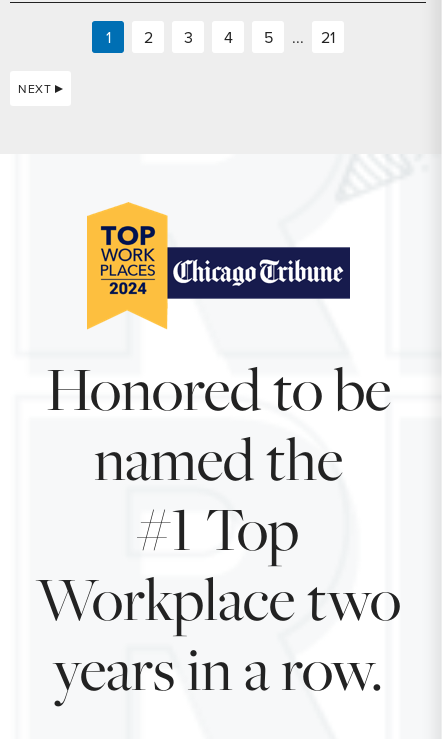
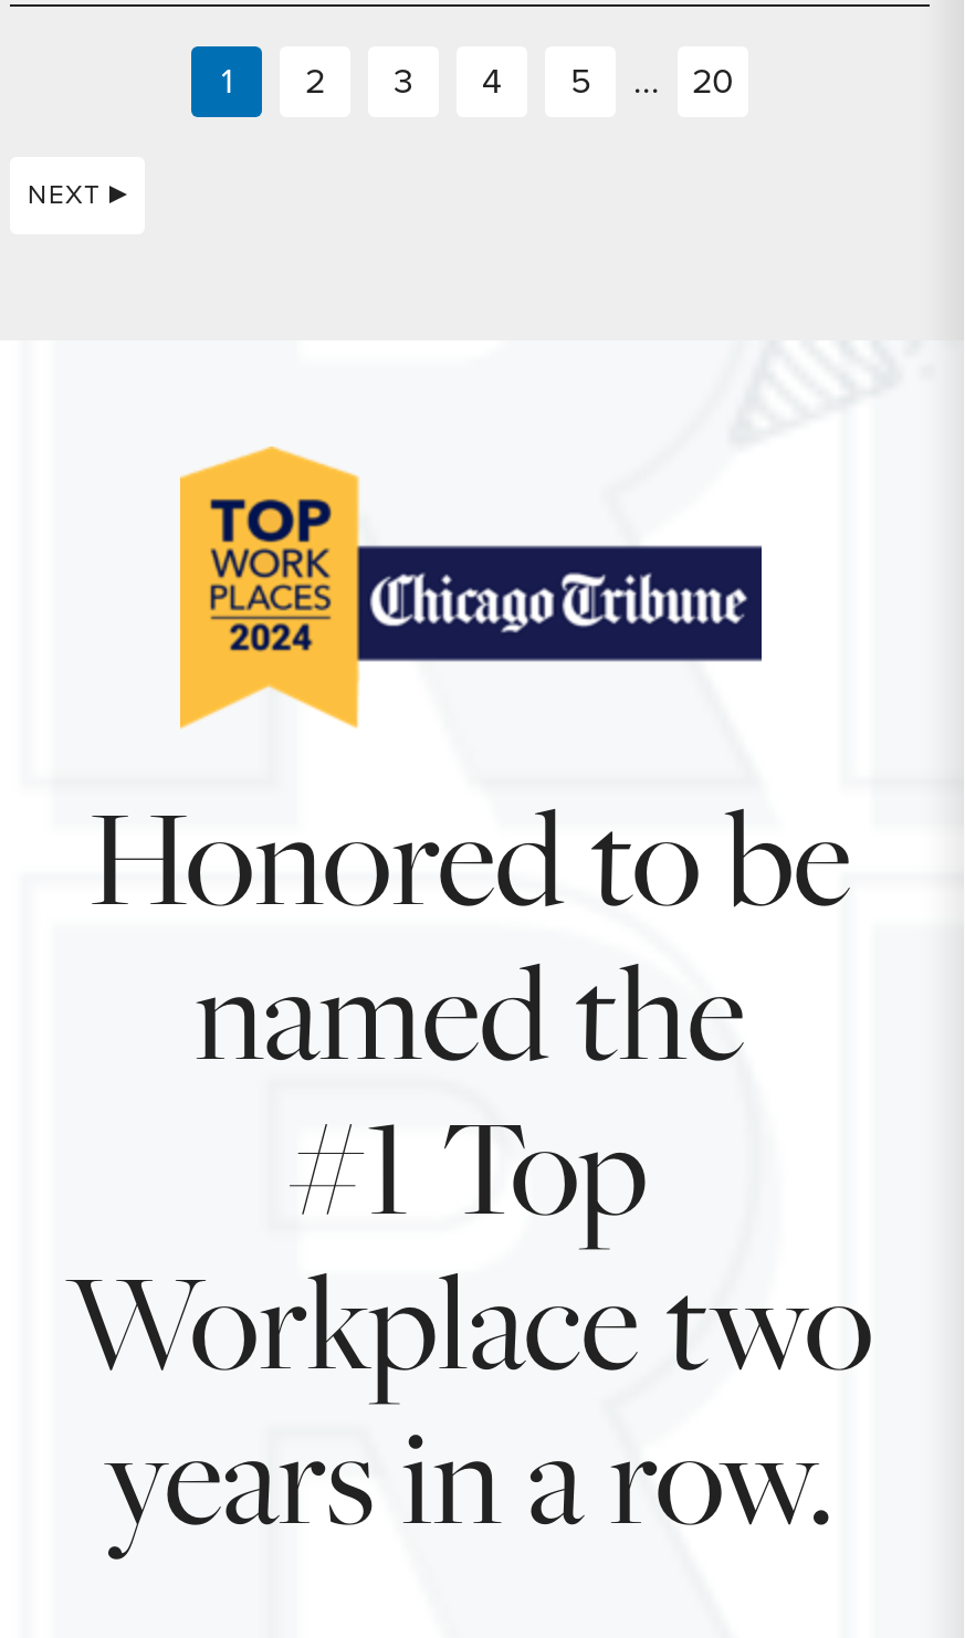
[321,26,335,48] 21 -> [692,55,734,106] 20

